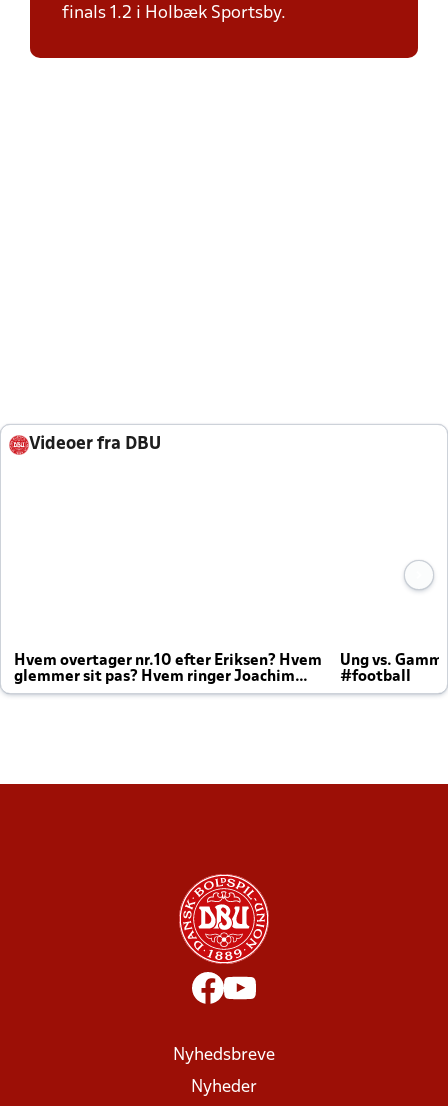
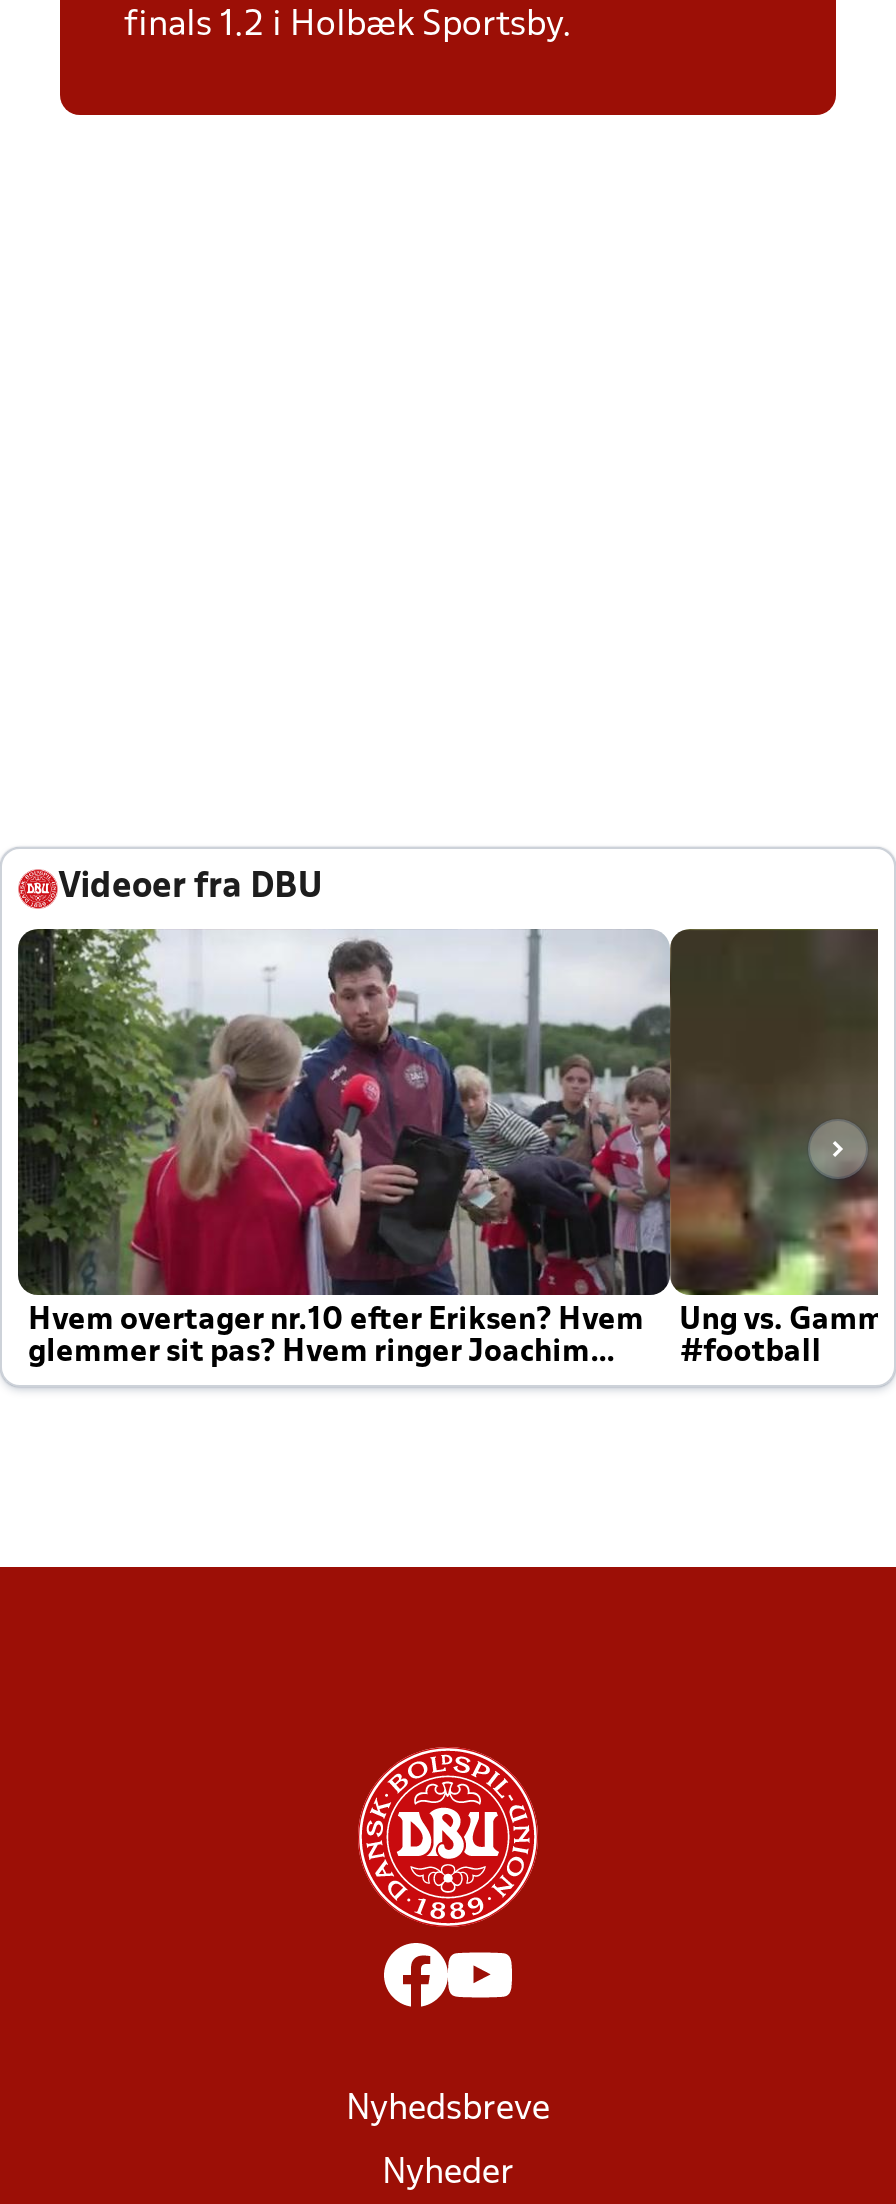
none -> [16,927,880,1297] [image]

